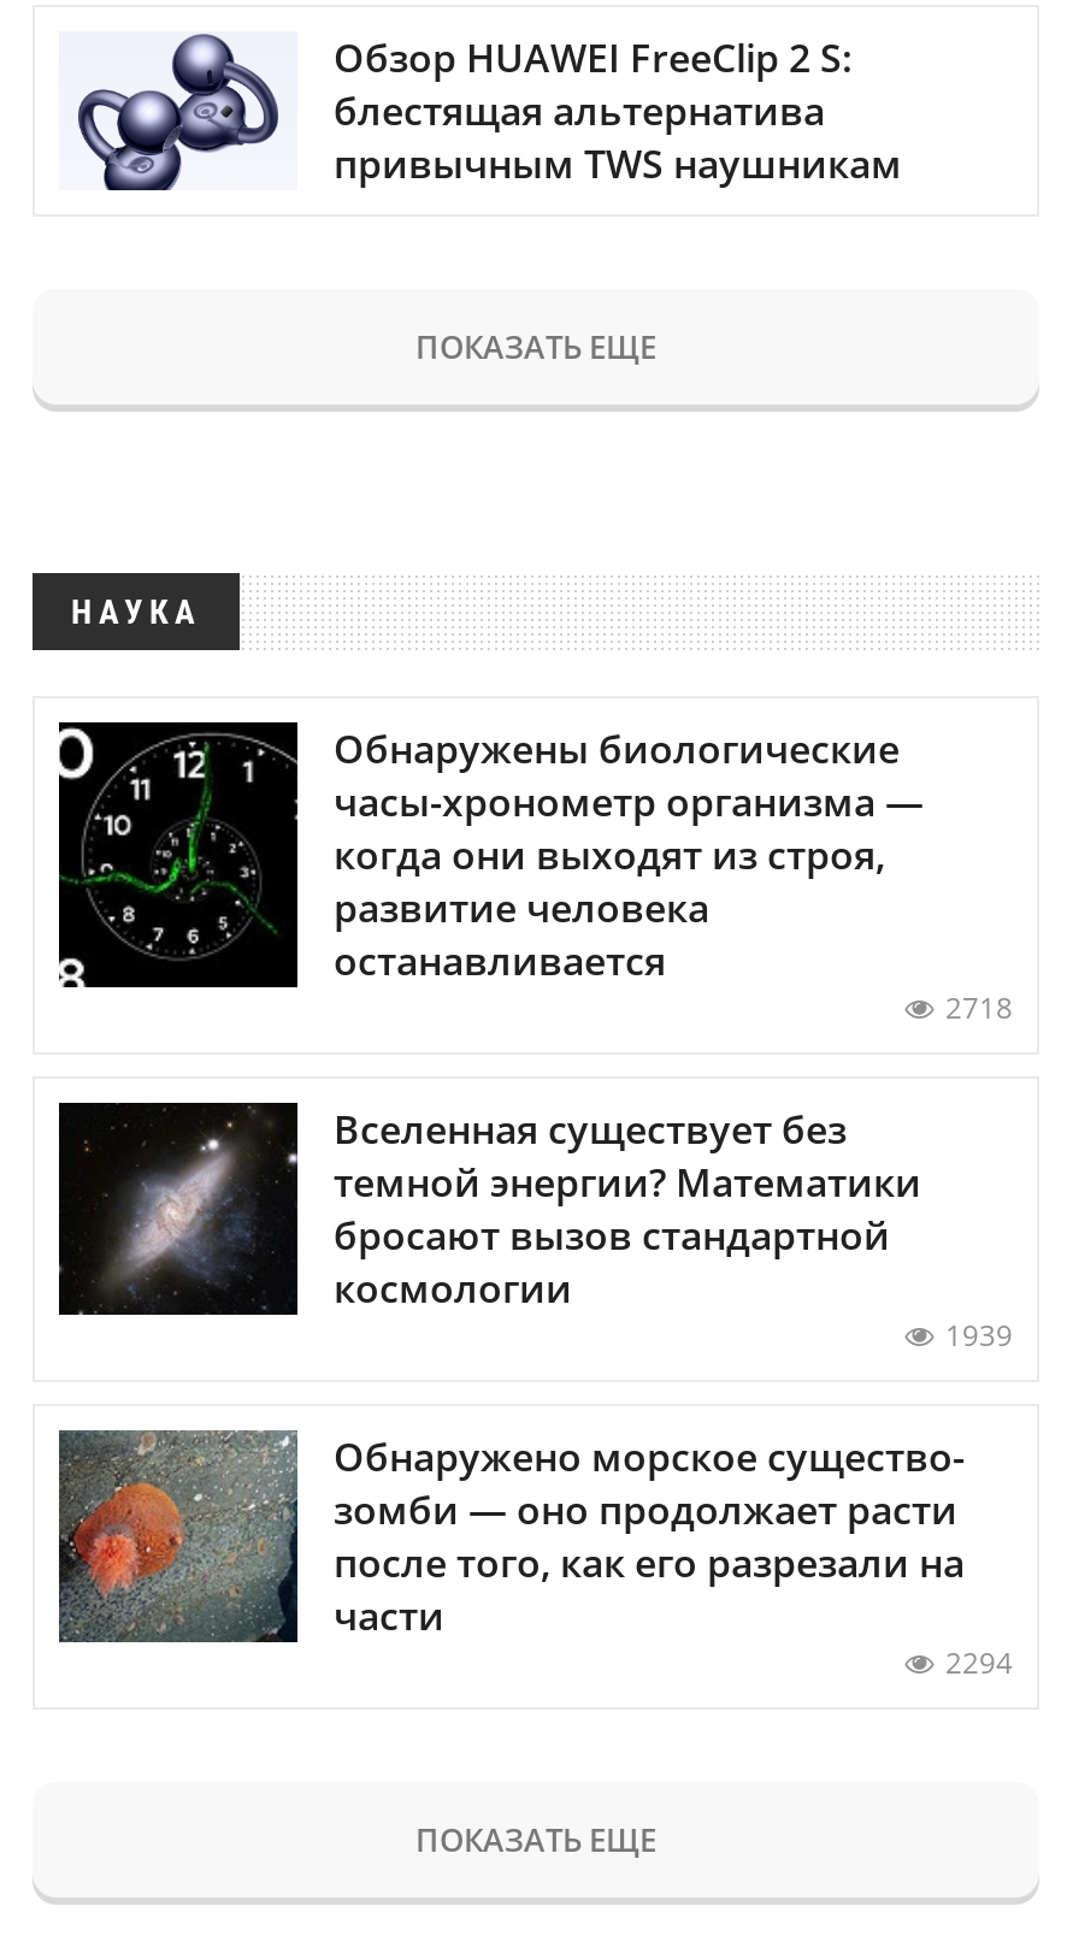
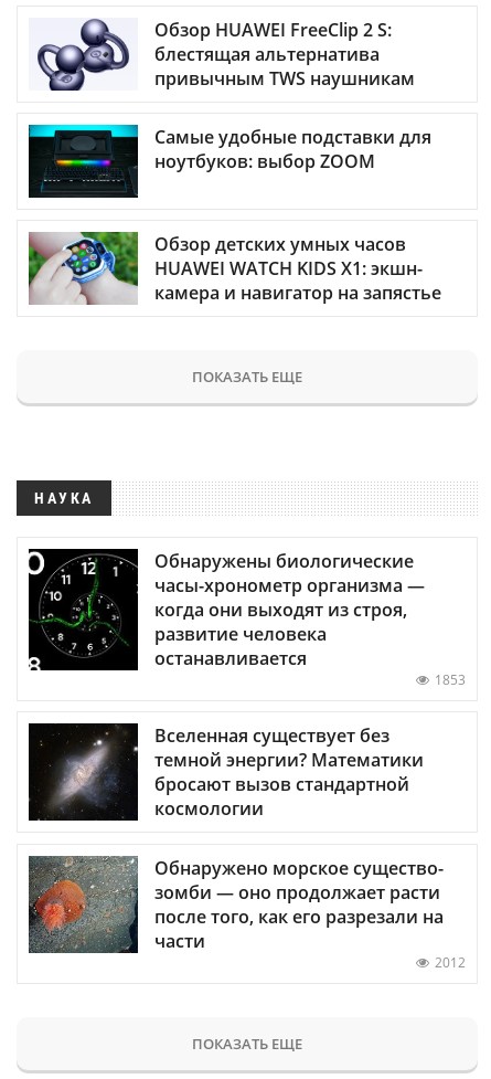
none -> [28,124,441,305] [image] | Самые удобные подставки для | ноутбуков: выбор ZOOM | Обзор детских умных часов | HUAWEI WATCH KIDS X1: экшн- | камера и навигатор на запястье
none -> [28,231,139,306] [image]
moved [57,325,924,987] -> [28,367,425,671]: [image] | ПОКАЗАТЬ ЕЩЕ | НАУКА | Обнаружены биологические | часы-хронометр организма — | когда они выходят из строя, | развитие человека | останавливается
[945,987,1013,1028] 2718 -> [435,671,466,689] 1853
moved [61,1103,921,1317] -> [30,723,424,822]: [image] | Вселенная существует без | темной энергии? Математики | бросают вызов стандартной | космологии
[945,1315,1013,1356] 1939 -> none
[945,1643,1013,1684] 2294 -> [435,953,466,971] 2012

